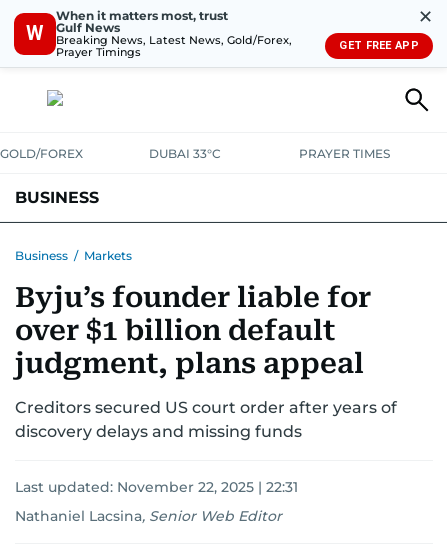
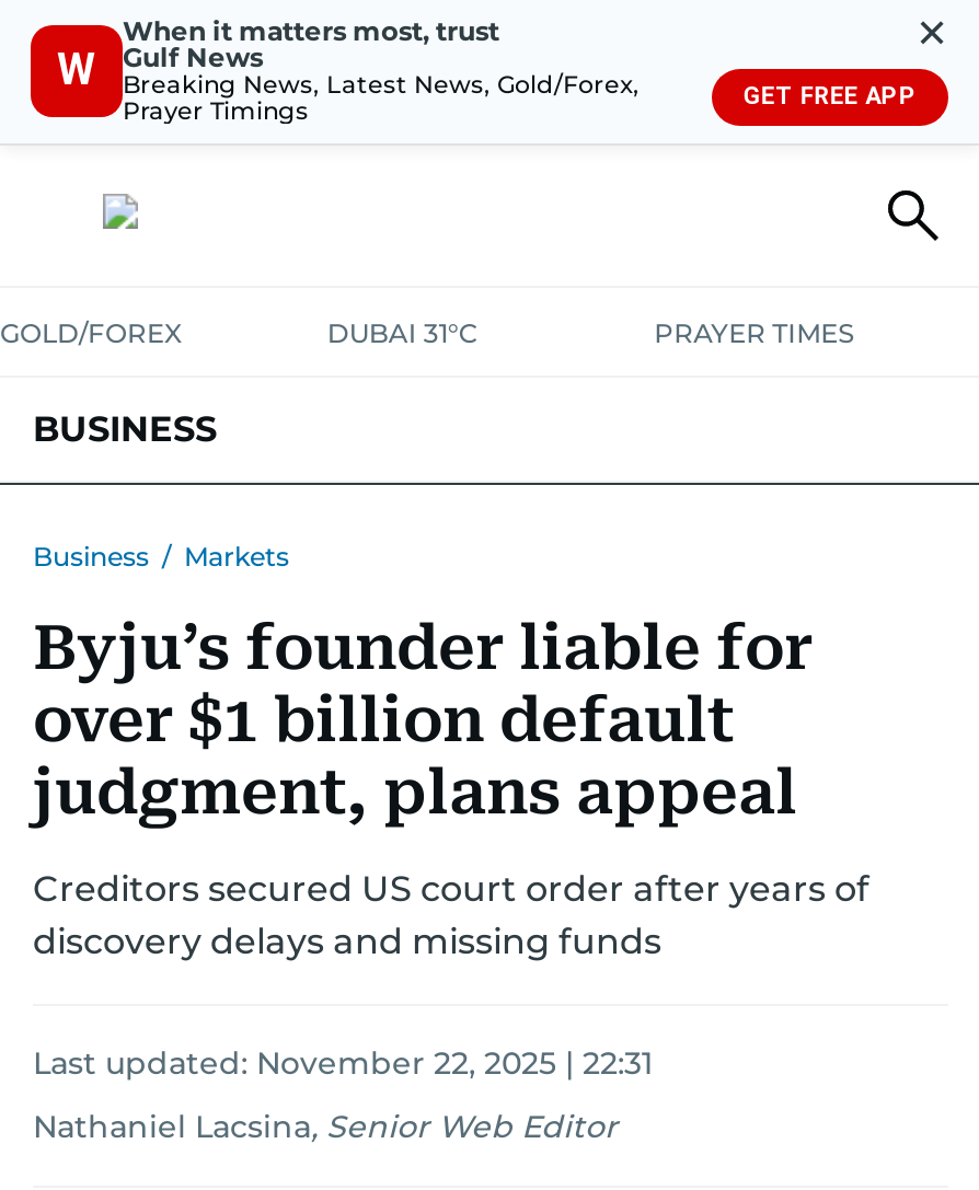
[149,146,221,161] DUBAI 33°C -> [327,316,478,349] DUBAI 31°C

